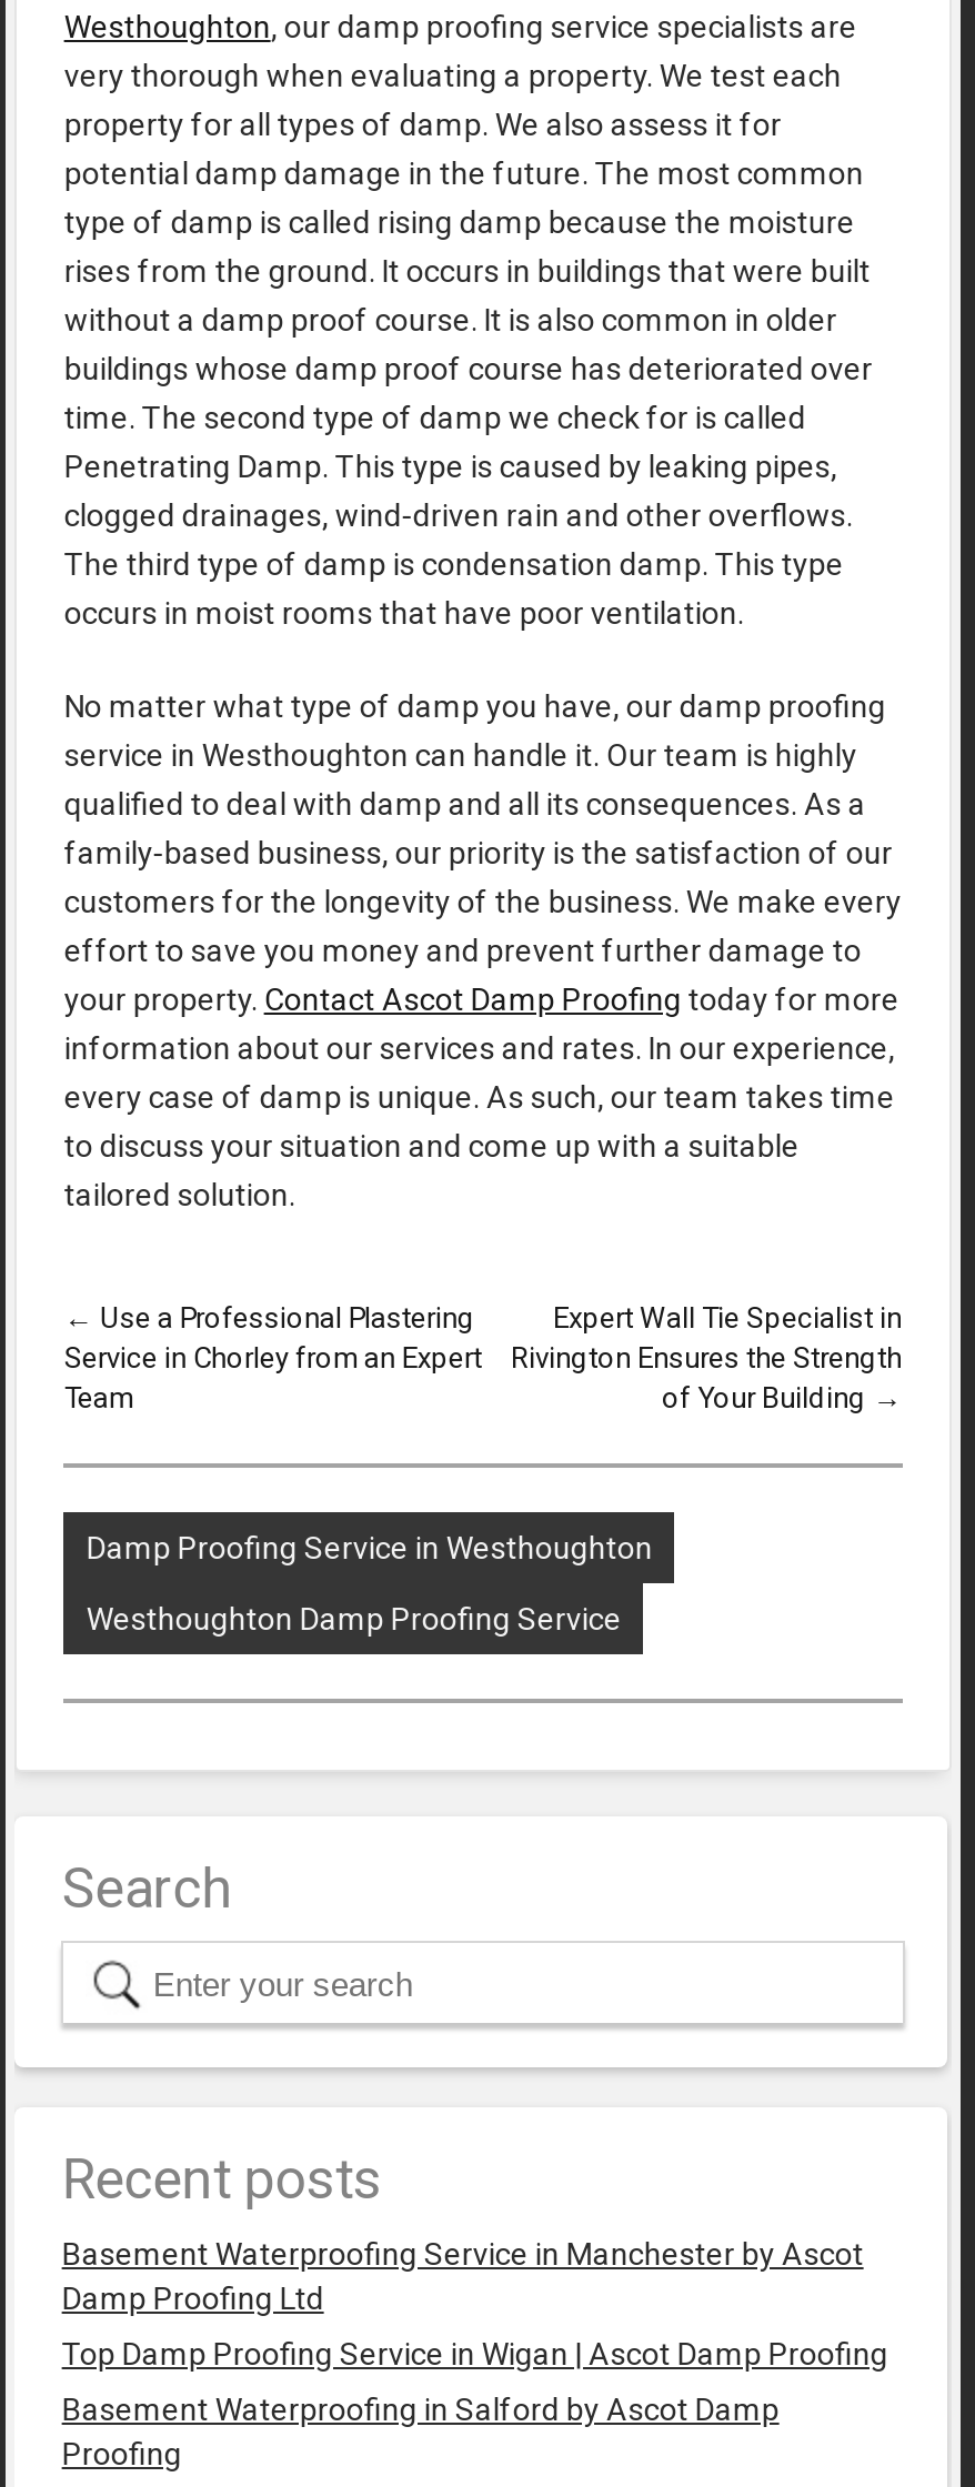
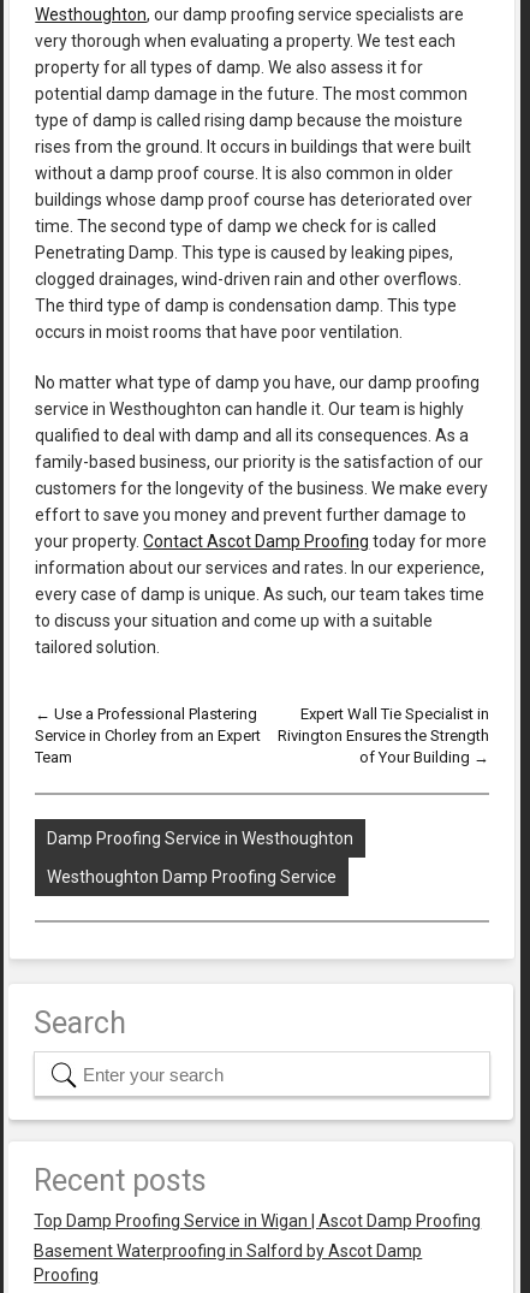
[62,2237,864,2317] Basement Waterproofing Service in Manchester by Ascot | Damp Proofing Ltd -> none

